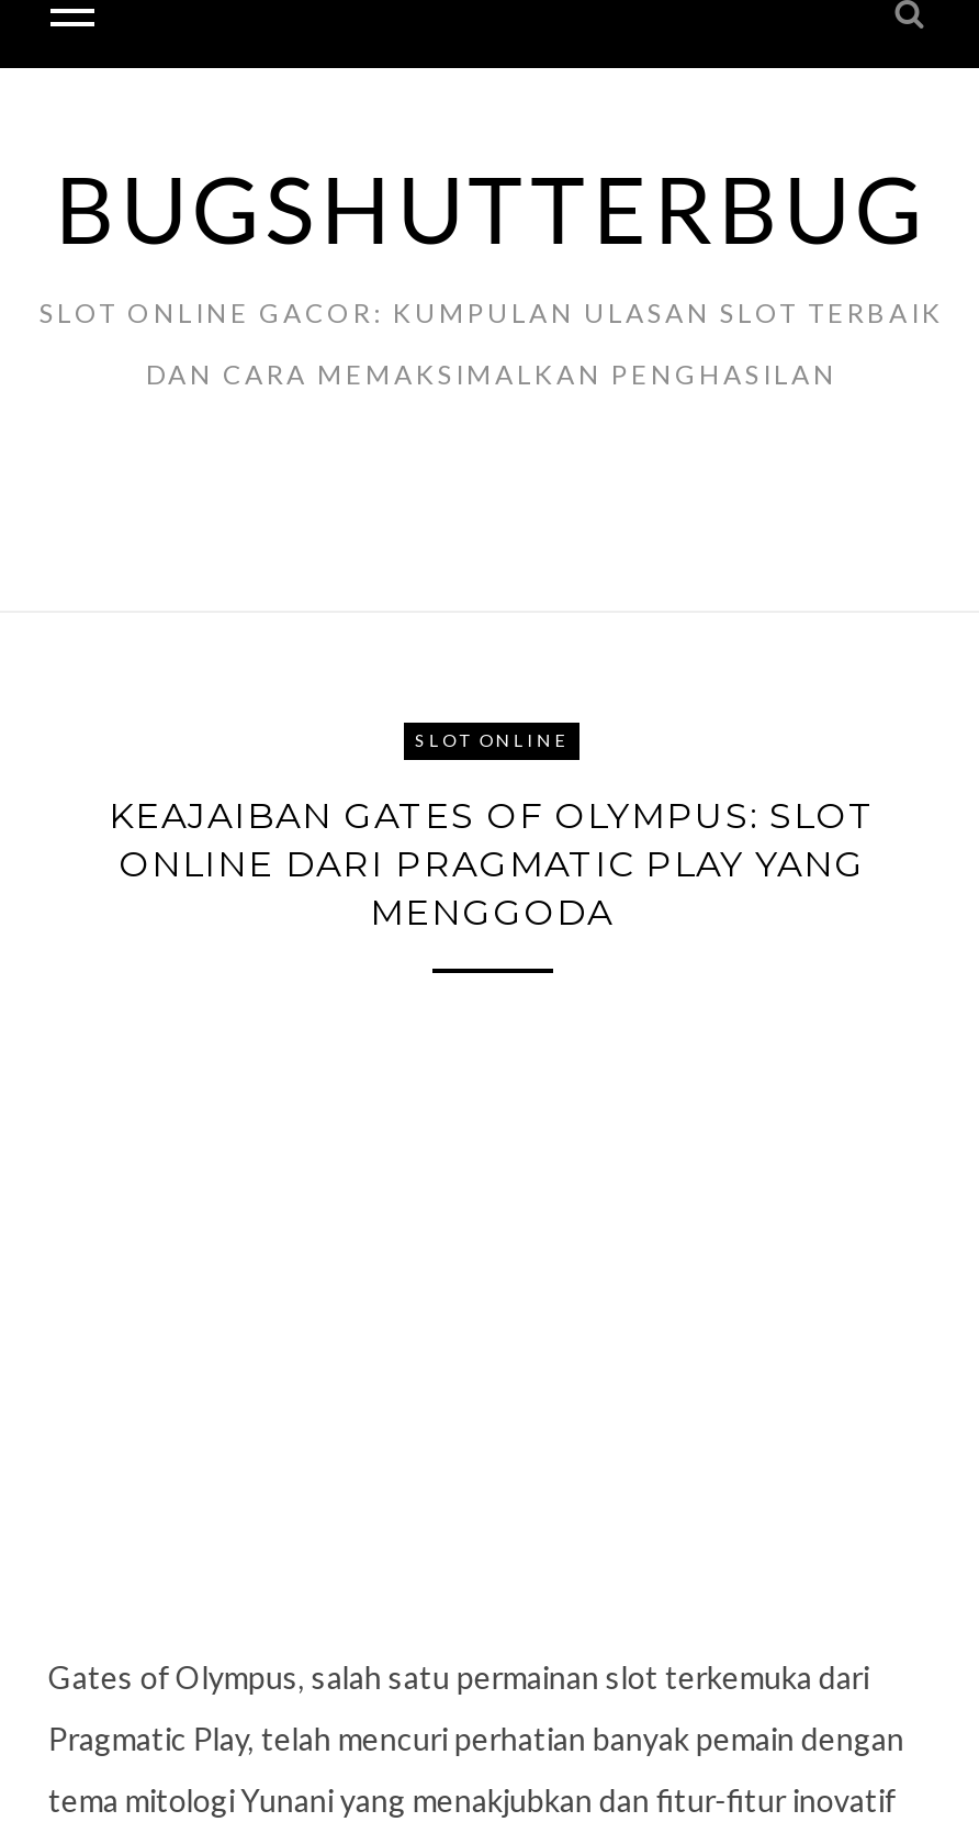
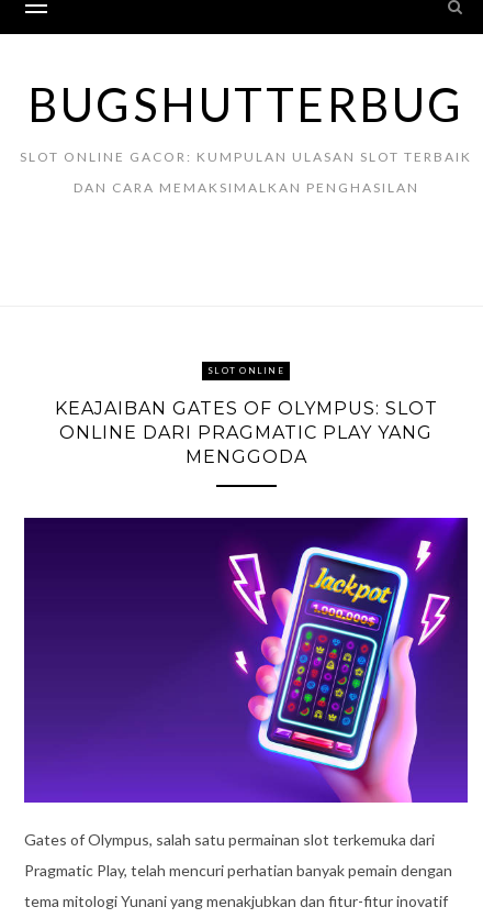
none -> [23,517,469,804] [image]

